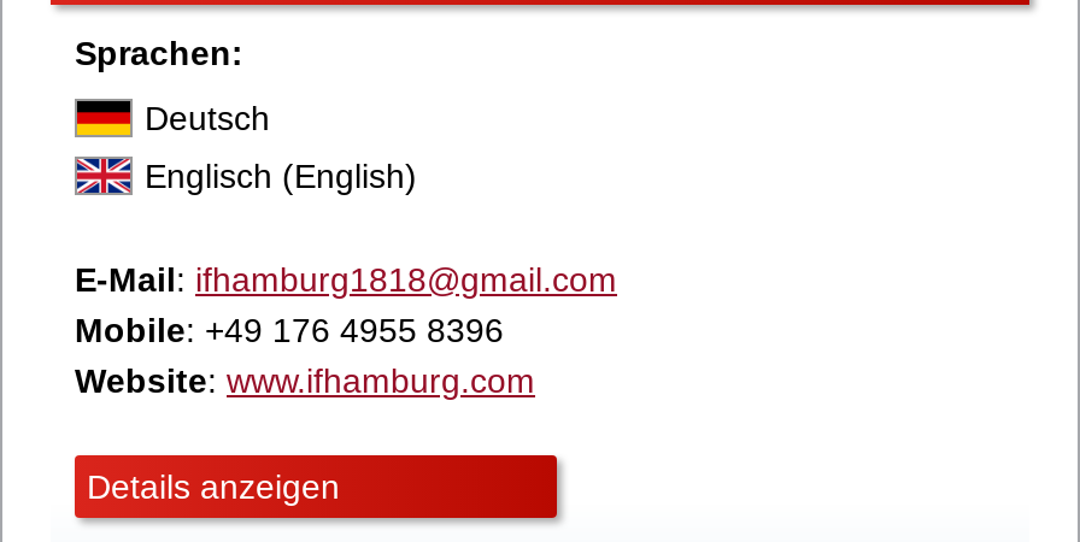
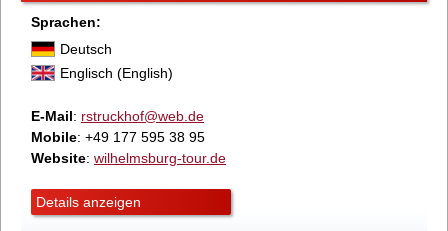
[75,260,617,299] E-Mail: ifhamburg1818@gmail.com -> [31,108,204,124] E-Mail: rstruckhof@web.de
[75,311,504,349] Mobile: +49 176 4955 8396 -> [31,129,205,145] Mobile: +49 177 595 38 95
[75,361,535,400] Website: www.ifhamburg.com -> [31,150,226,166] Website: wilhelmsburg-tour.de

